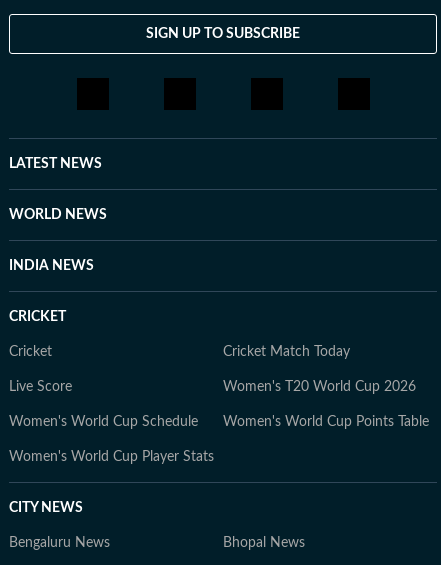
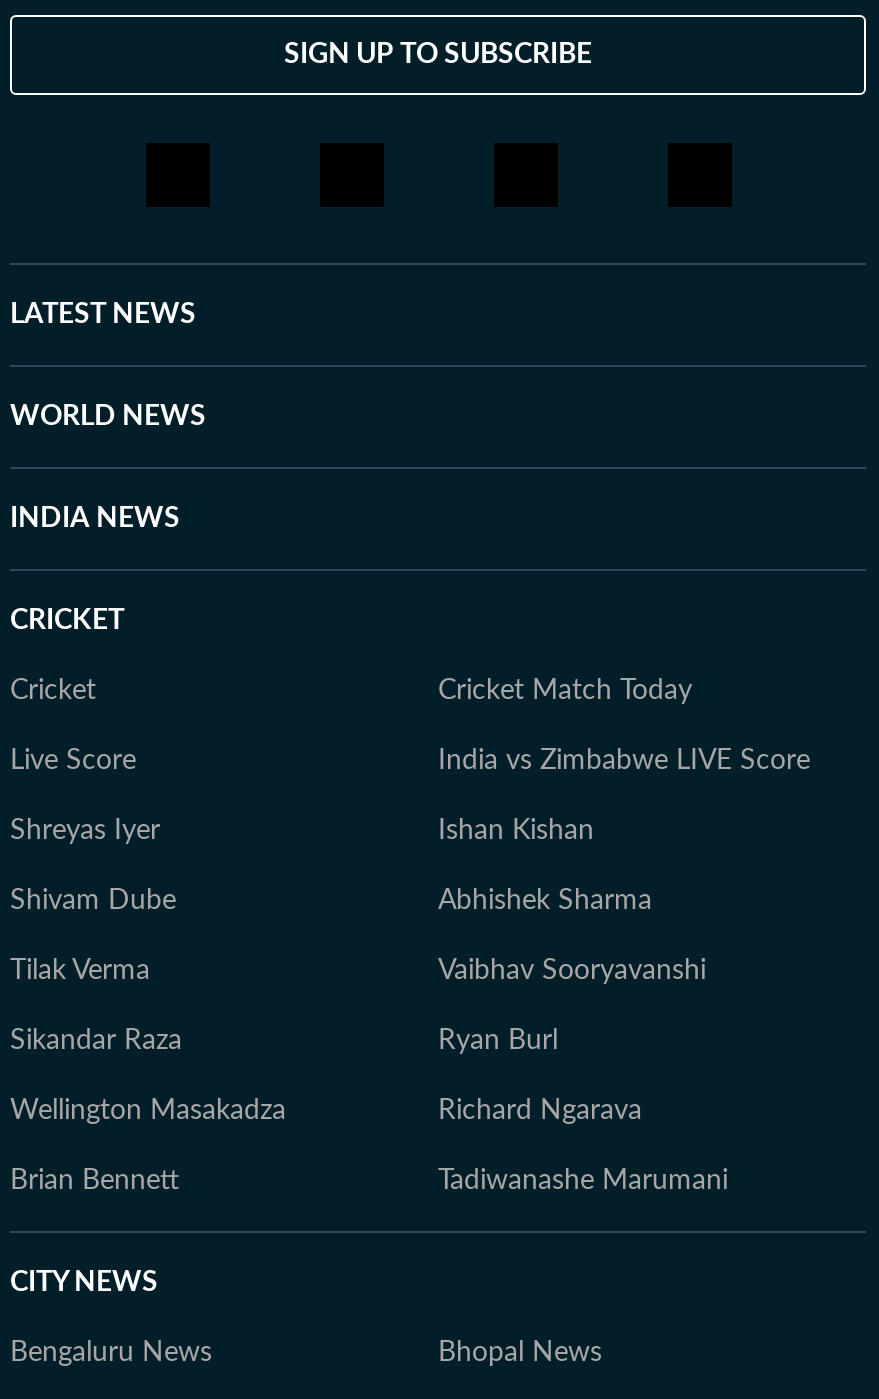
[9,380,429,464] Women's T20 World Cup 2026 | Women's World Cup Schedule | Women's World Cup Points Table | Women's World Cup Player Stats -> [10,747,810,1195] India vs Zimbabwe LIVE Score | Shreyas Iyer | Ishan Kishan | Shivam Dube | Abhishek Sharma | Tilak Verma | Vaibhav Sooryavanshi | Sikandar Raza | Ryan Burl | Wellington Masakadza | Richard Ngarava | Brian Bennett | Tadiwanashe Marumani

